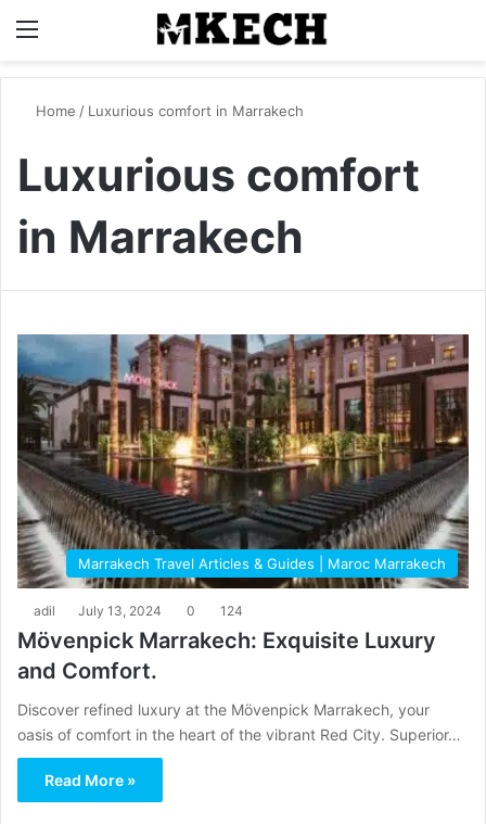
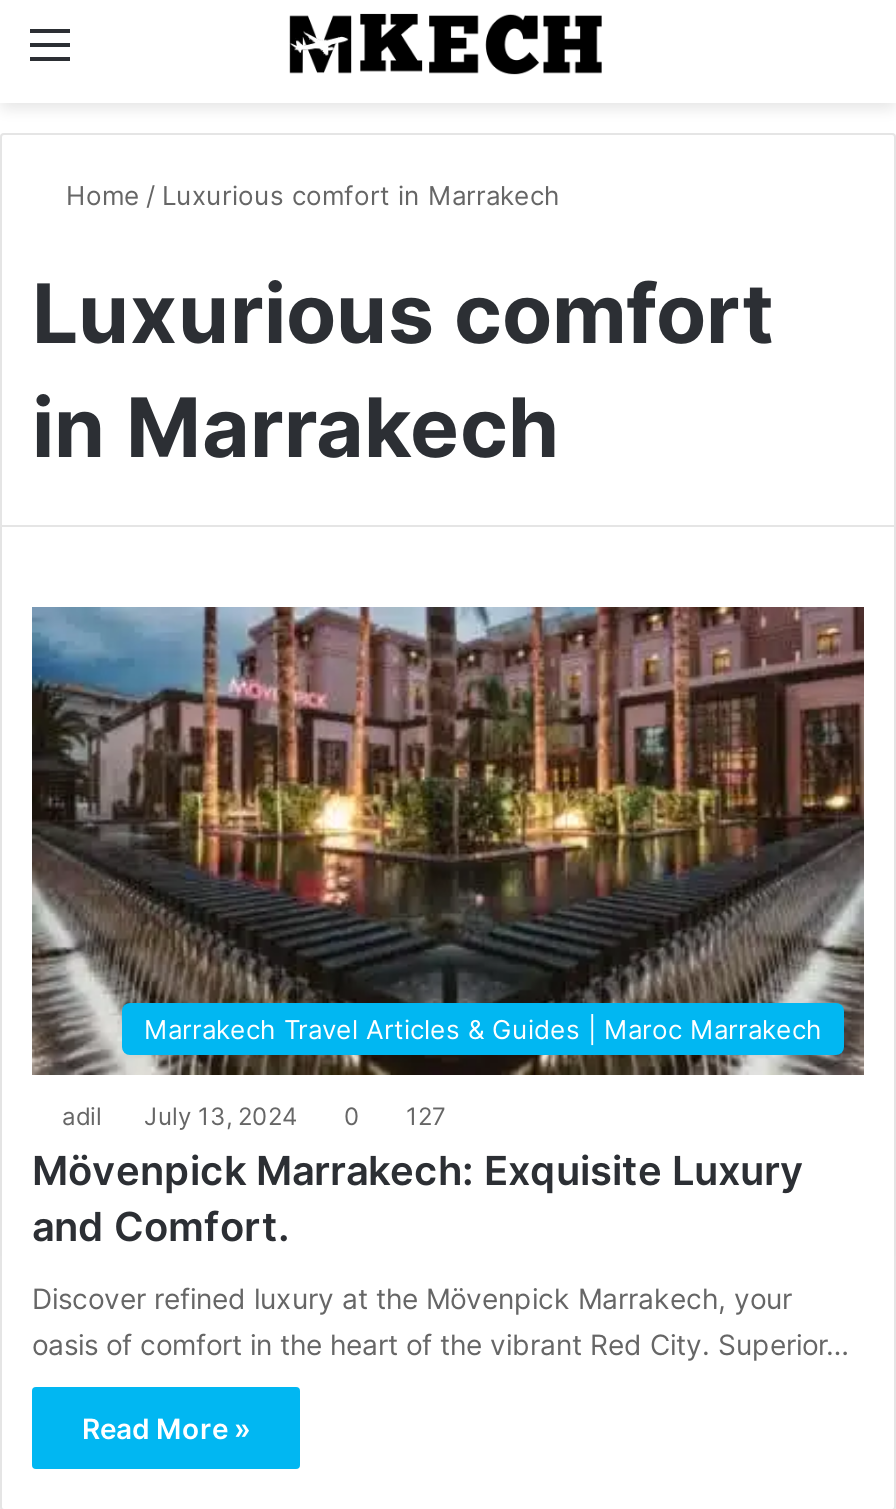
[34,603,243,619] adil July 13, 2024 0 124 -> [62,1102,446,1132] adil July 13, 2024 0 127

